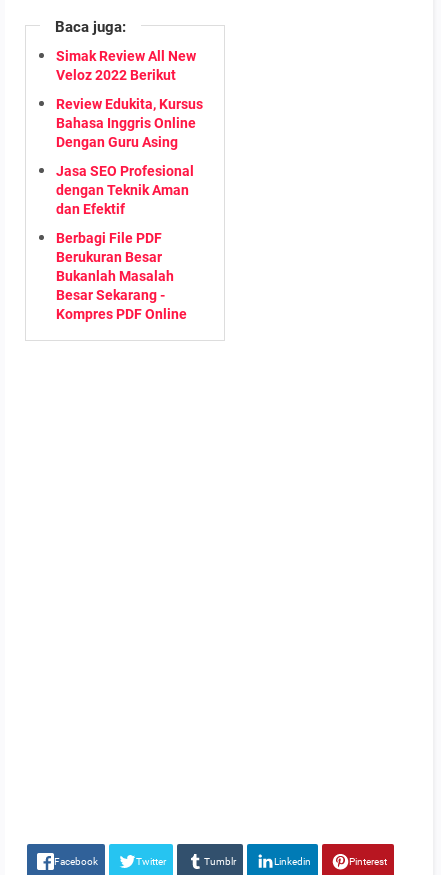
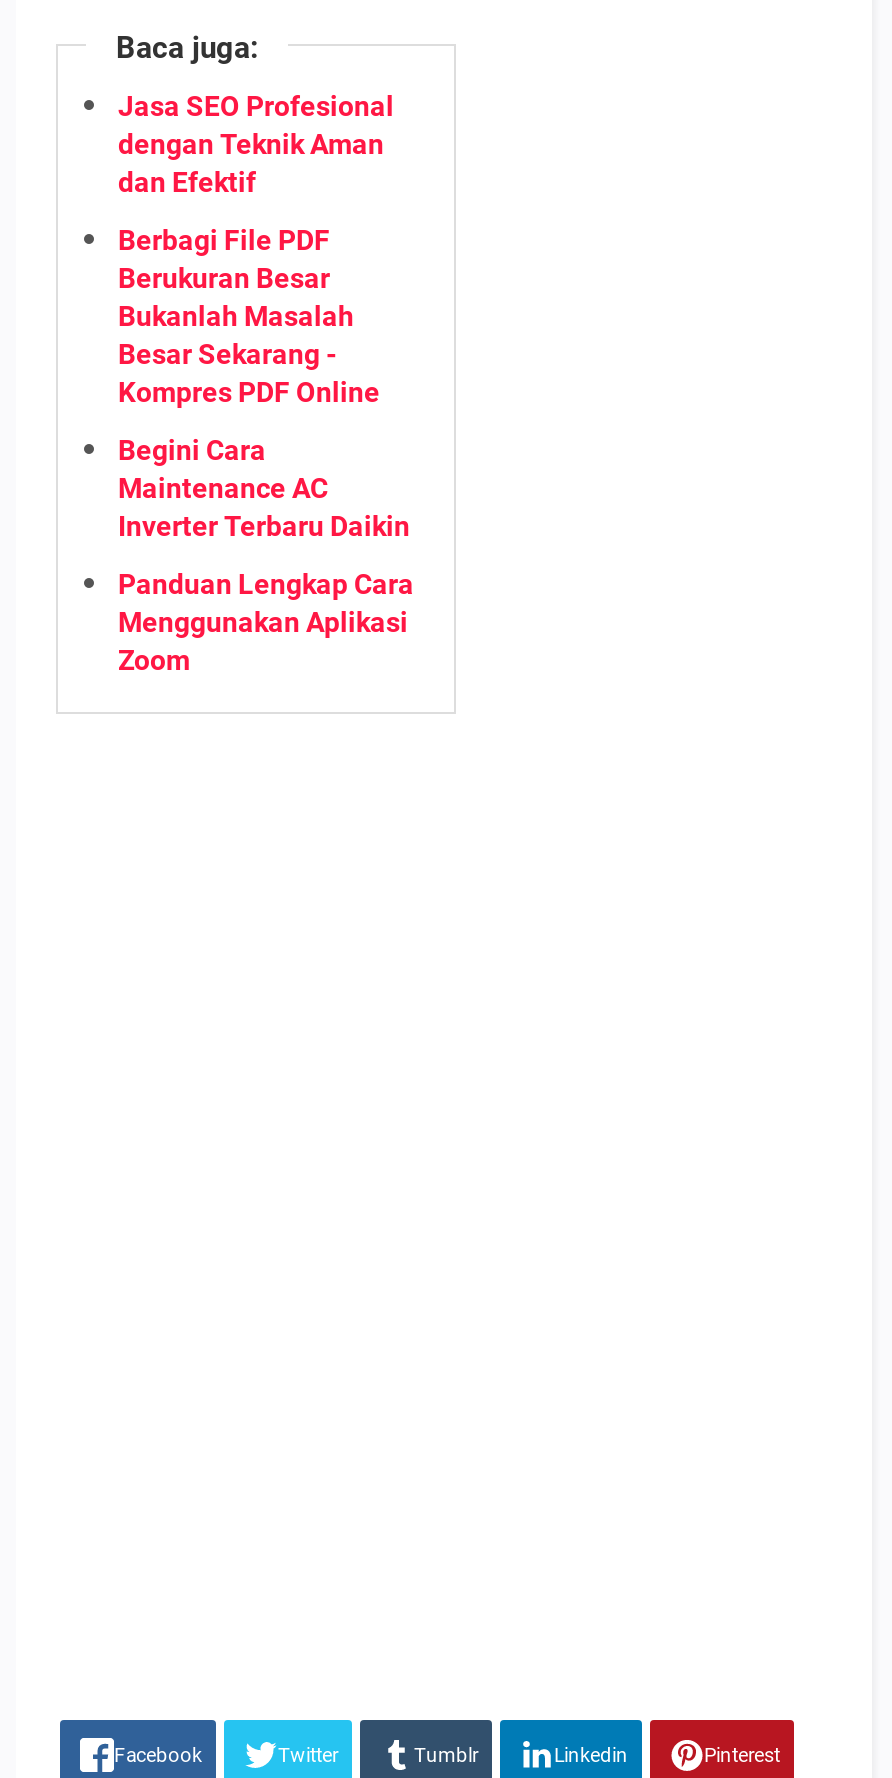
[56,48,203,150] Simak Review All New | Veloz 2022 Berikut | Review Edukita, Kursus | Bahasa Inggris Online | Dengan Guru Asing -> none
moved [56,163,194,322] -> [118,90,394,408]: Jasa SEO Profesional | dengan Teknik Aman | dan Efektif | Berbagi File PDF | Berukuran Besar | Bukanlah Masalah | Besar Sekarang - | Kompres PDF Online
none -> [118,434,414,676] Begini Cara | Maintenance AC | Inverter Terbaru Daikin | Panduan Lengkap Cara | Menggunakan Aplikasi | Zoom

